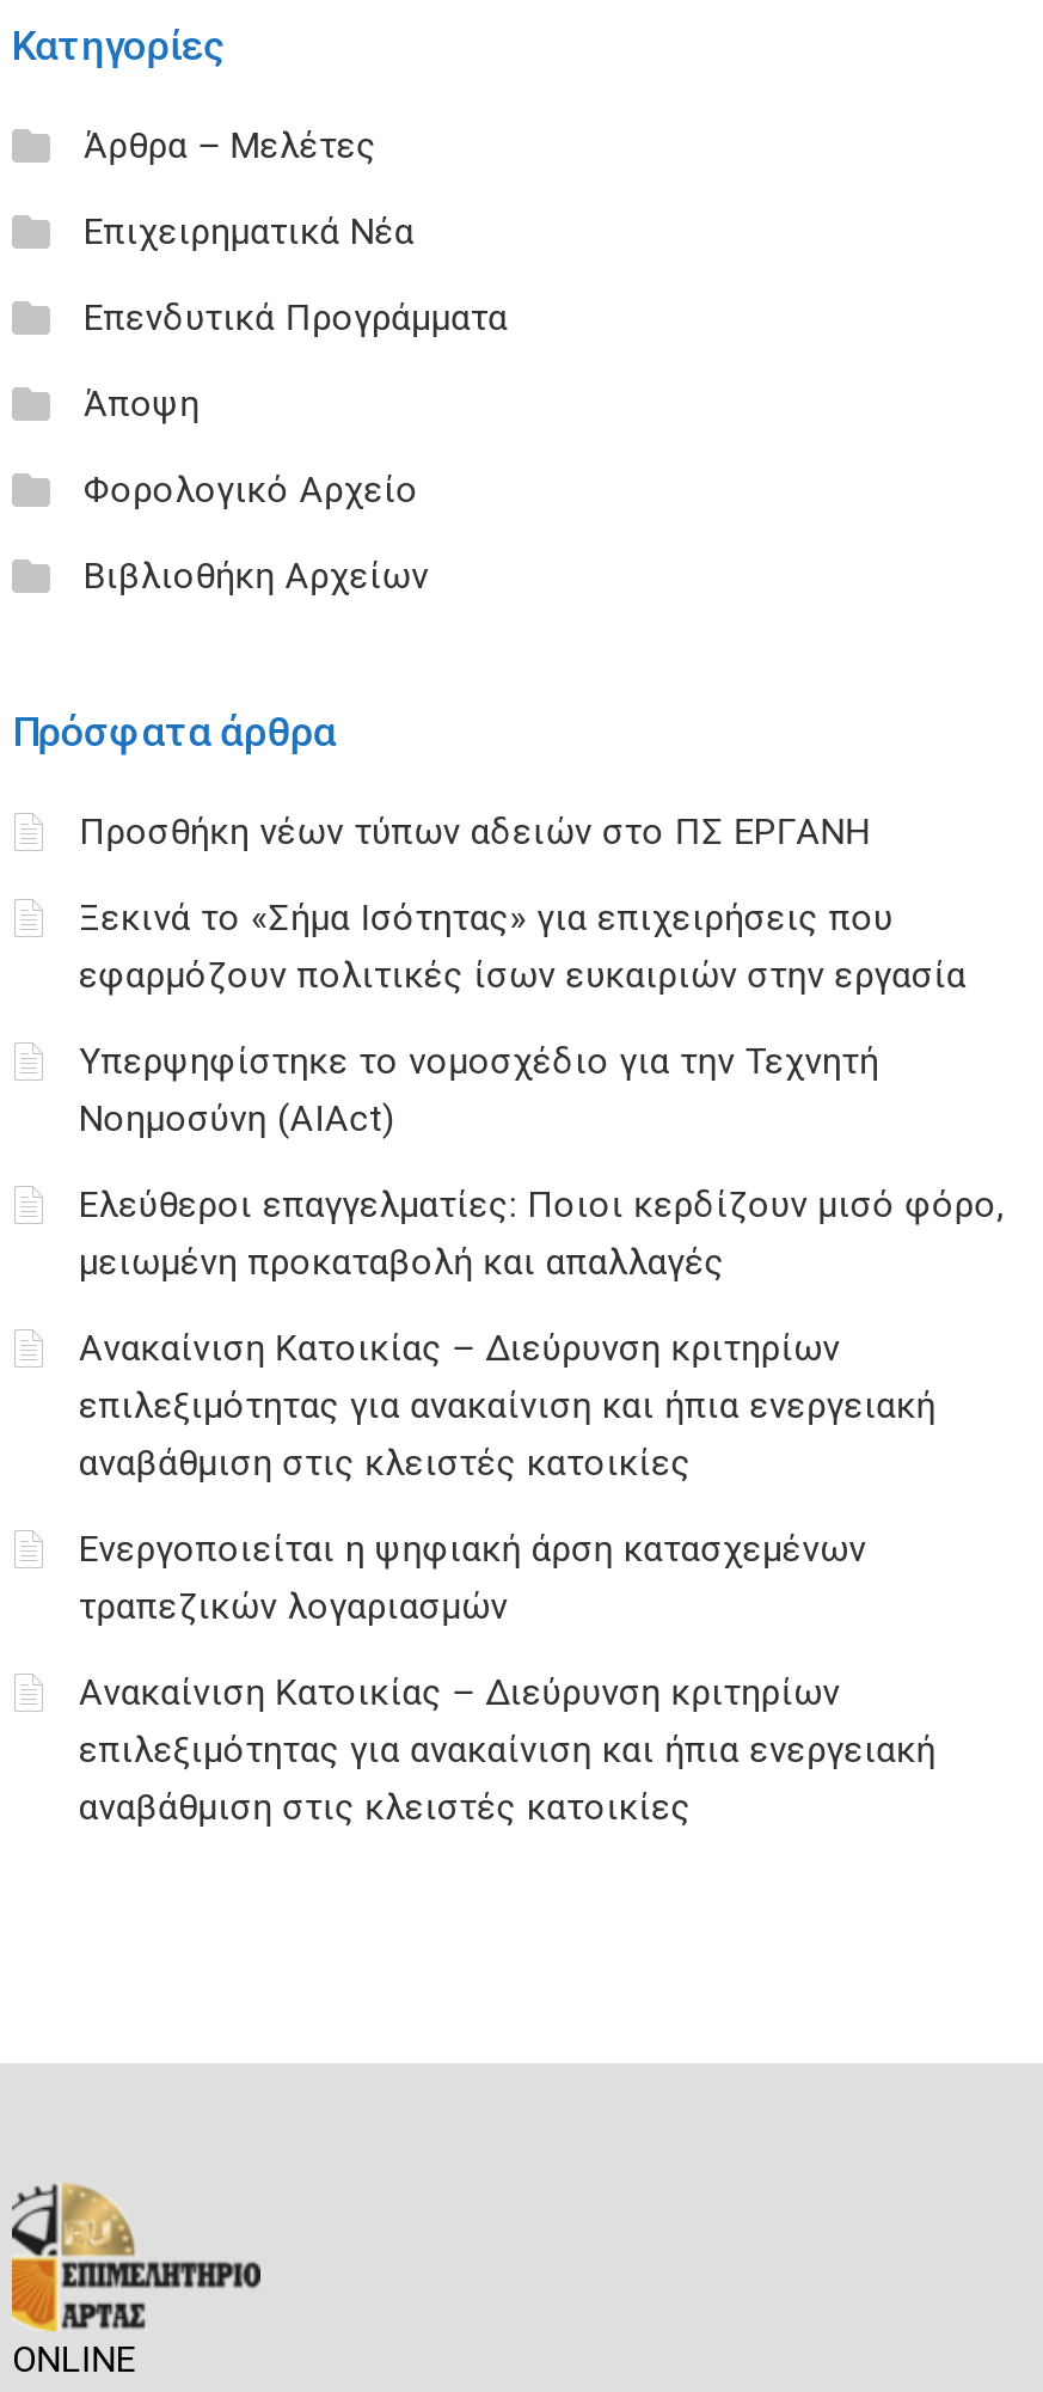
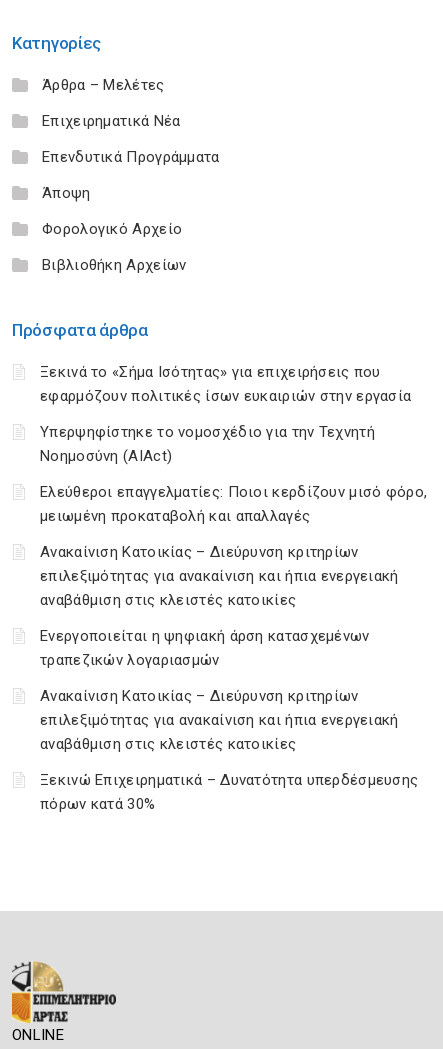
[79,809,870,852] Προσθήκη νέων τύπων αδειών στο ΠΣ ΕΡΓΑΝΗ -> none
moved [79,895,1004,1828] -> [40,362,427,752]: Ξεκινά το «Σήμα Ισότητας» για επιχειρήσεις που | εφαρμόζουν πολιτικές ίσων ευκαιριών στην εργασία | Υπερψηφίστηκε το νομοσχέδιο για την Τεχνητή | ... | επιλεξιμότητας για ανακαίνιση και ήπια ενεργειακή | αναβάθμιση στις κλειστές κατοικίες
none -> [40,770,418,812] Ξεκινώ Επιχειρηματικά – Δυνατότητα υπερδέσμευσης | πόρων κατά 30%

